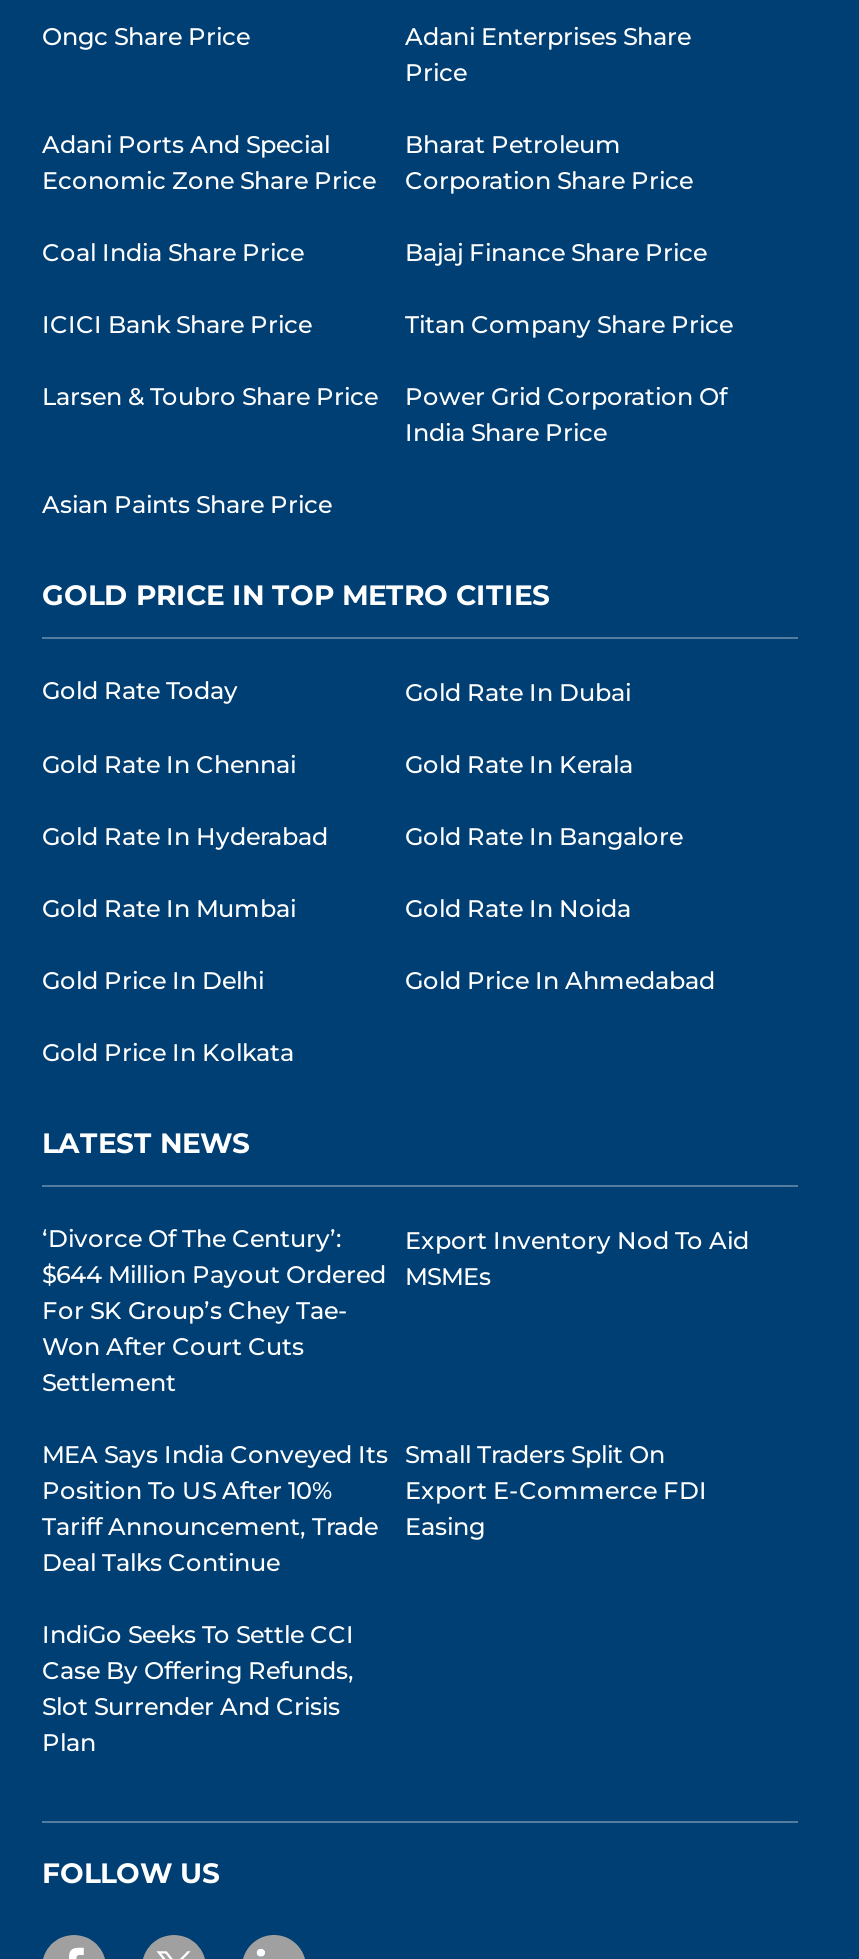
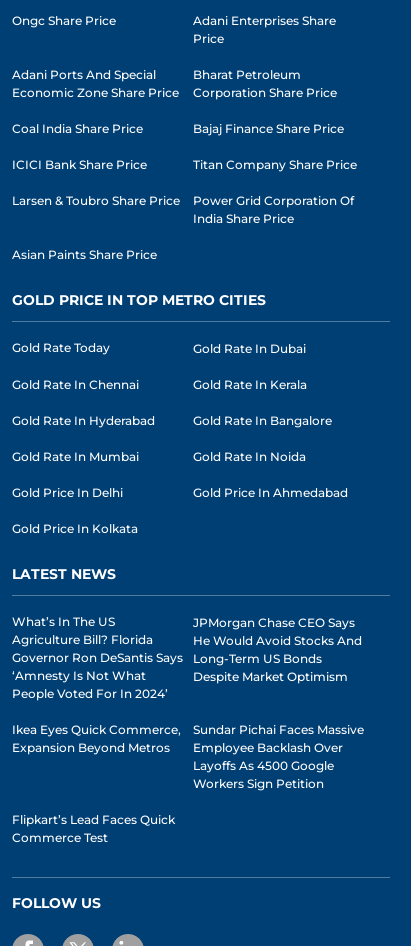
[42,1223,386,1397] ‘Divorce Of The Century’: | $644 Million Payout Ordered | For SK Group’s Chey Tae- | Won After Court Cuts | Settlement -> [12,614,183,701] What’s In The US | Agriculture Bill? Florida | Governor Ron DeSantis Says | ‘Amnesty Is Not What | People Voted For In 2024’
[405,1225,749,1291] Export Inventory Nod To Aid | MSMEs -> [193,615,362,684] JPMorgan Chase CEO Says | He Would Avoid Stocks And | Long-Term US Bonds | Despite Market Optimism
[42,1439,388,1577] MEA Says India Conveyed Its | Position To US After 10% | Tariff Announcement, Trade | Deal Talks Continue -> [12,722,181,755] Ikea Eyes Quick Commerce, | Expansion Beyond Metros
[405,1439,707,1541] Small Traders Split On | Export E-Commerce FDI | Easing -> [193,722,364,791] Sundar Pichai Faces Massive | Employee Backlash Over | Layoffs As 4500 Google | Workers Sign Petition
[42,1619,354,1757] IndiGo Seeks To Settle CCI | Case By Offering Refunds, | Slot Surrender And Crisis | Plan -> [12,812,175,845] Flipkart’s Lead Faces Quick | Commerce Test

